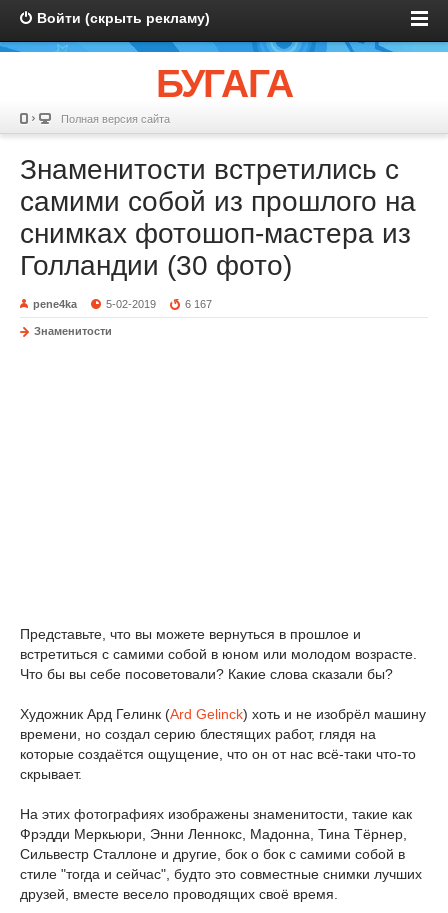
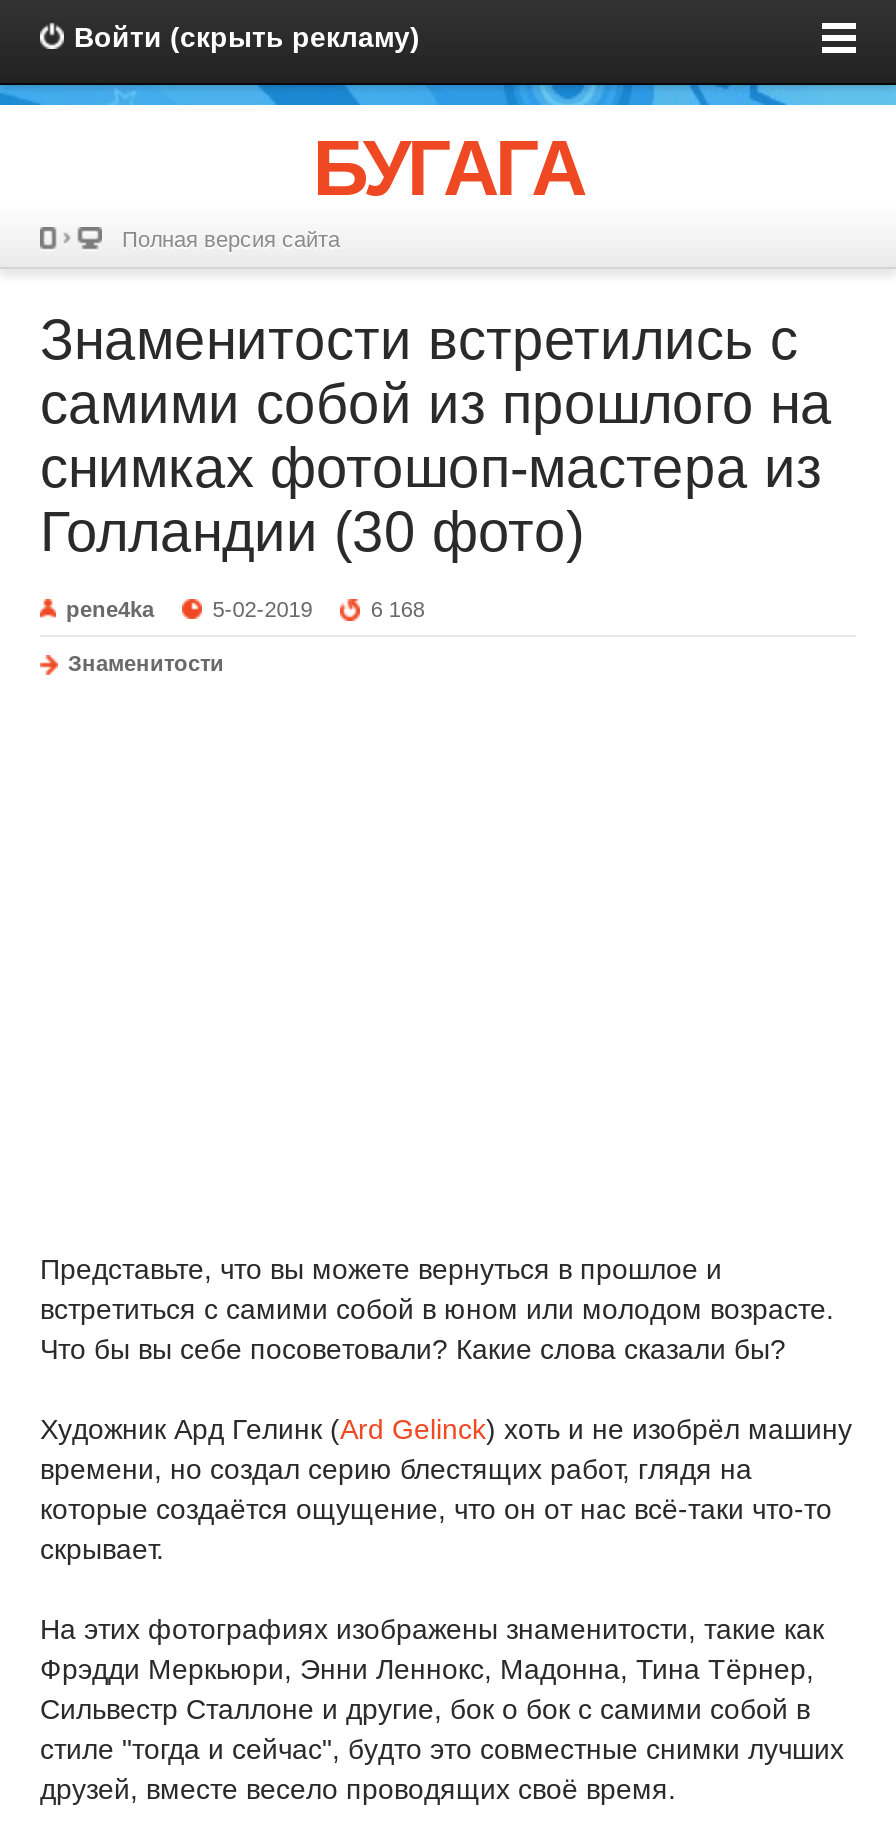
[185,298,212,310] 6 167 -> [371,597,425,621] 6 168

